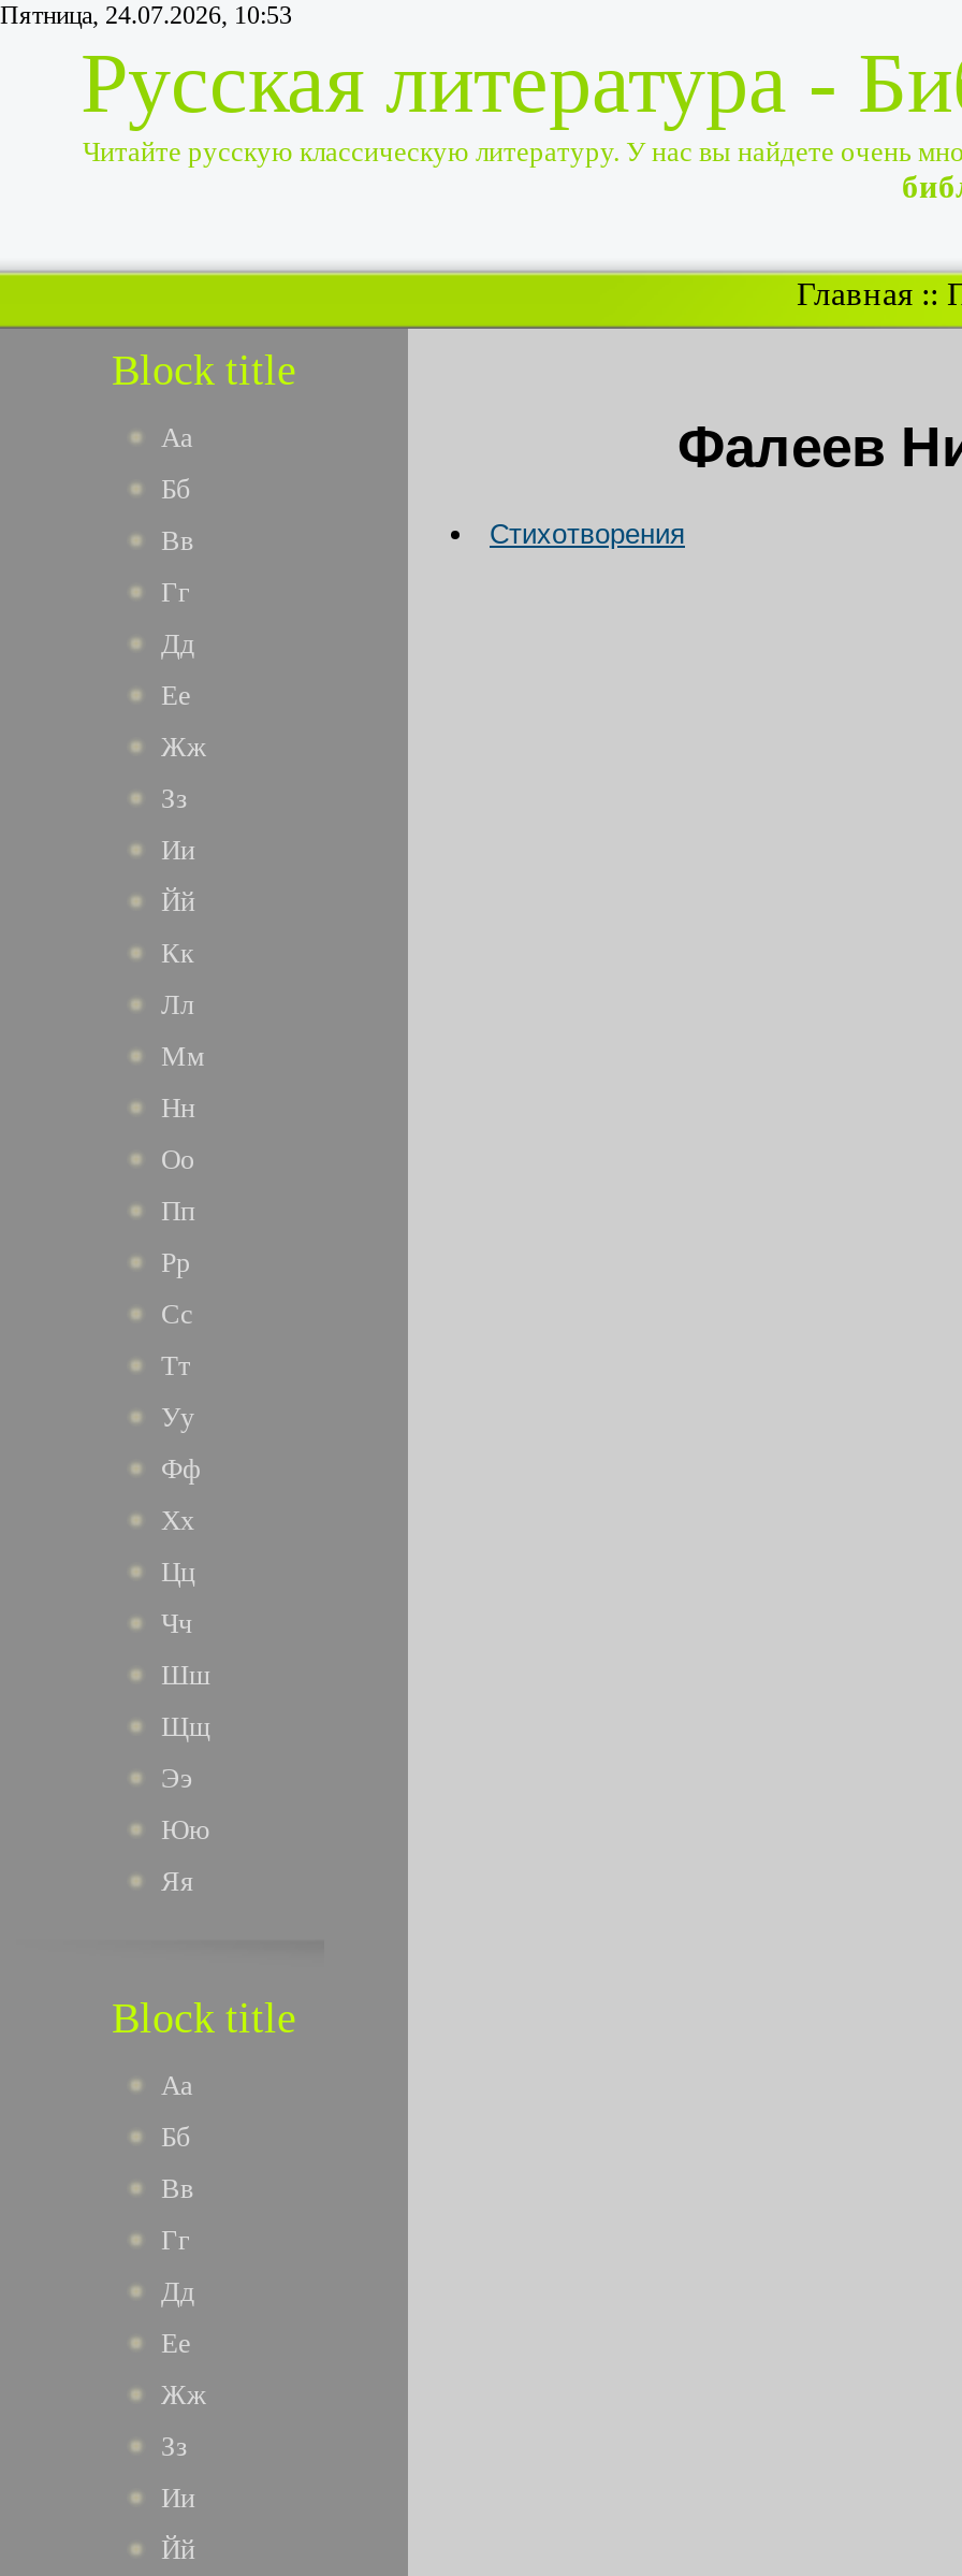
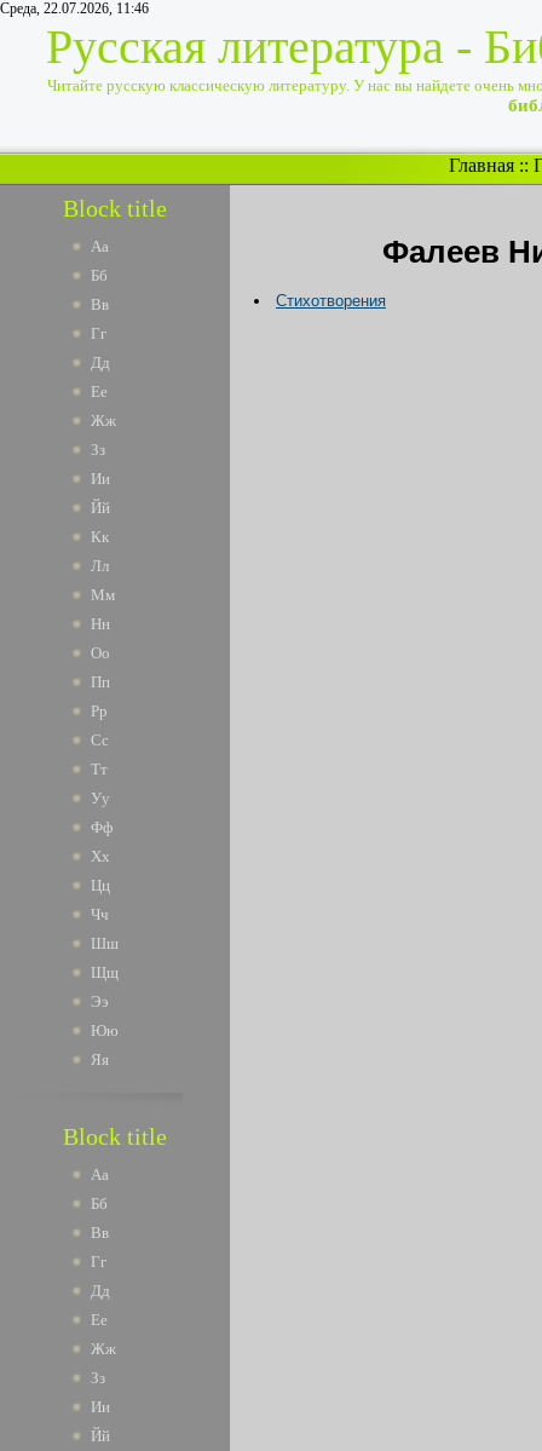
[0,0,292,30] Пятница, 24.07.2026, 10:53 -> [0,0,149,17] Среда, 22.07.2026, 11:46

